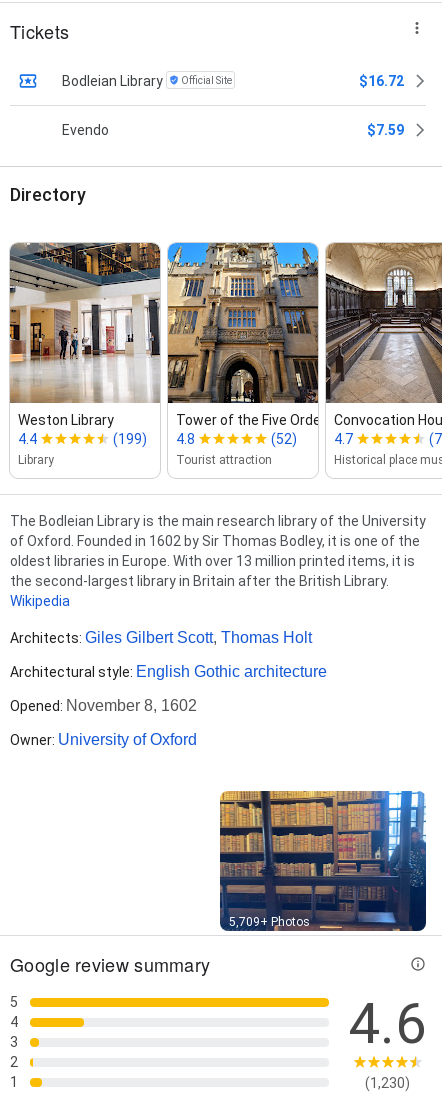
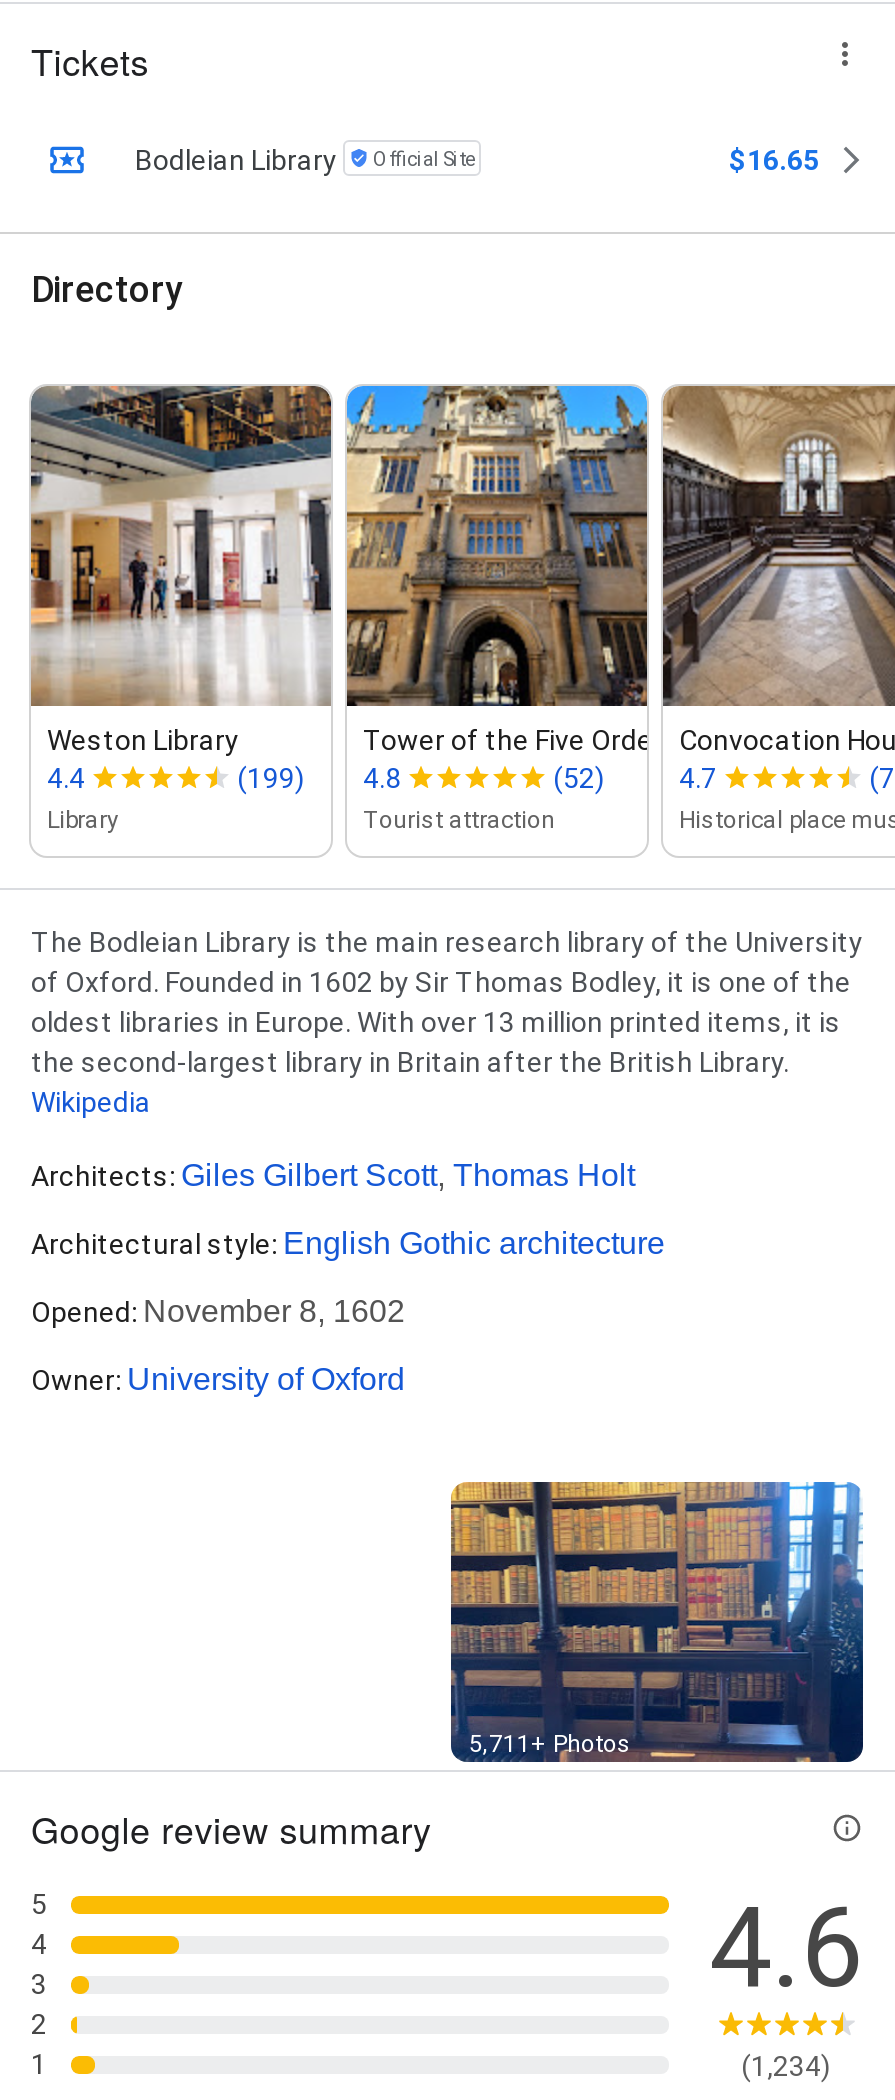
[62,73,404,138] $16.72 | Evendo | $7.59 -> [729,144,819,176] $16.65
[229,915,310,929] 5,709+ Photos -> [469,1730,631,1758] 5,711+ Photos
[365,1075,410,1091] (1,230) -> [741,2049,831,2081] (1,234)

